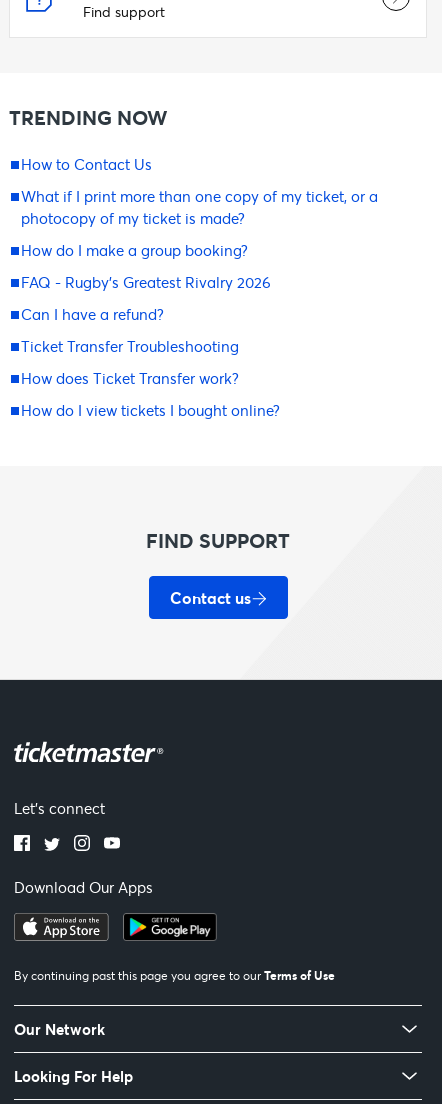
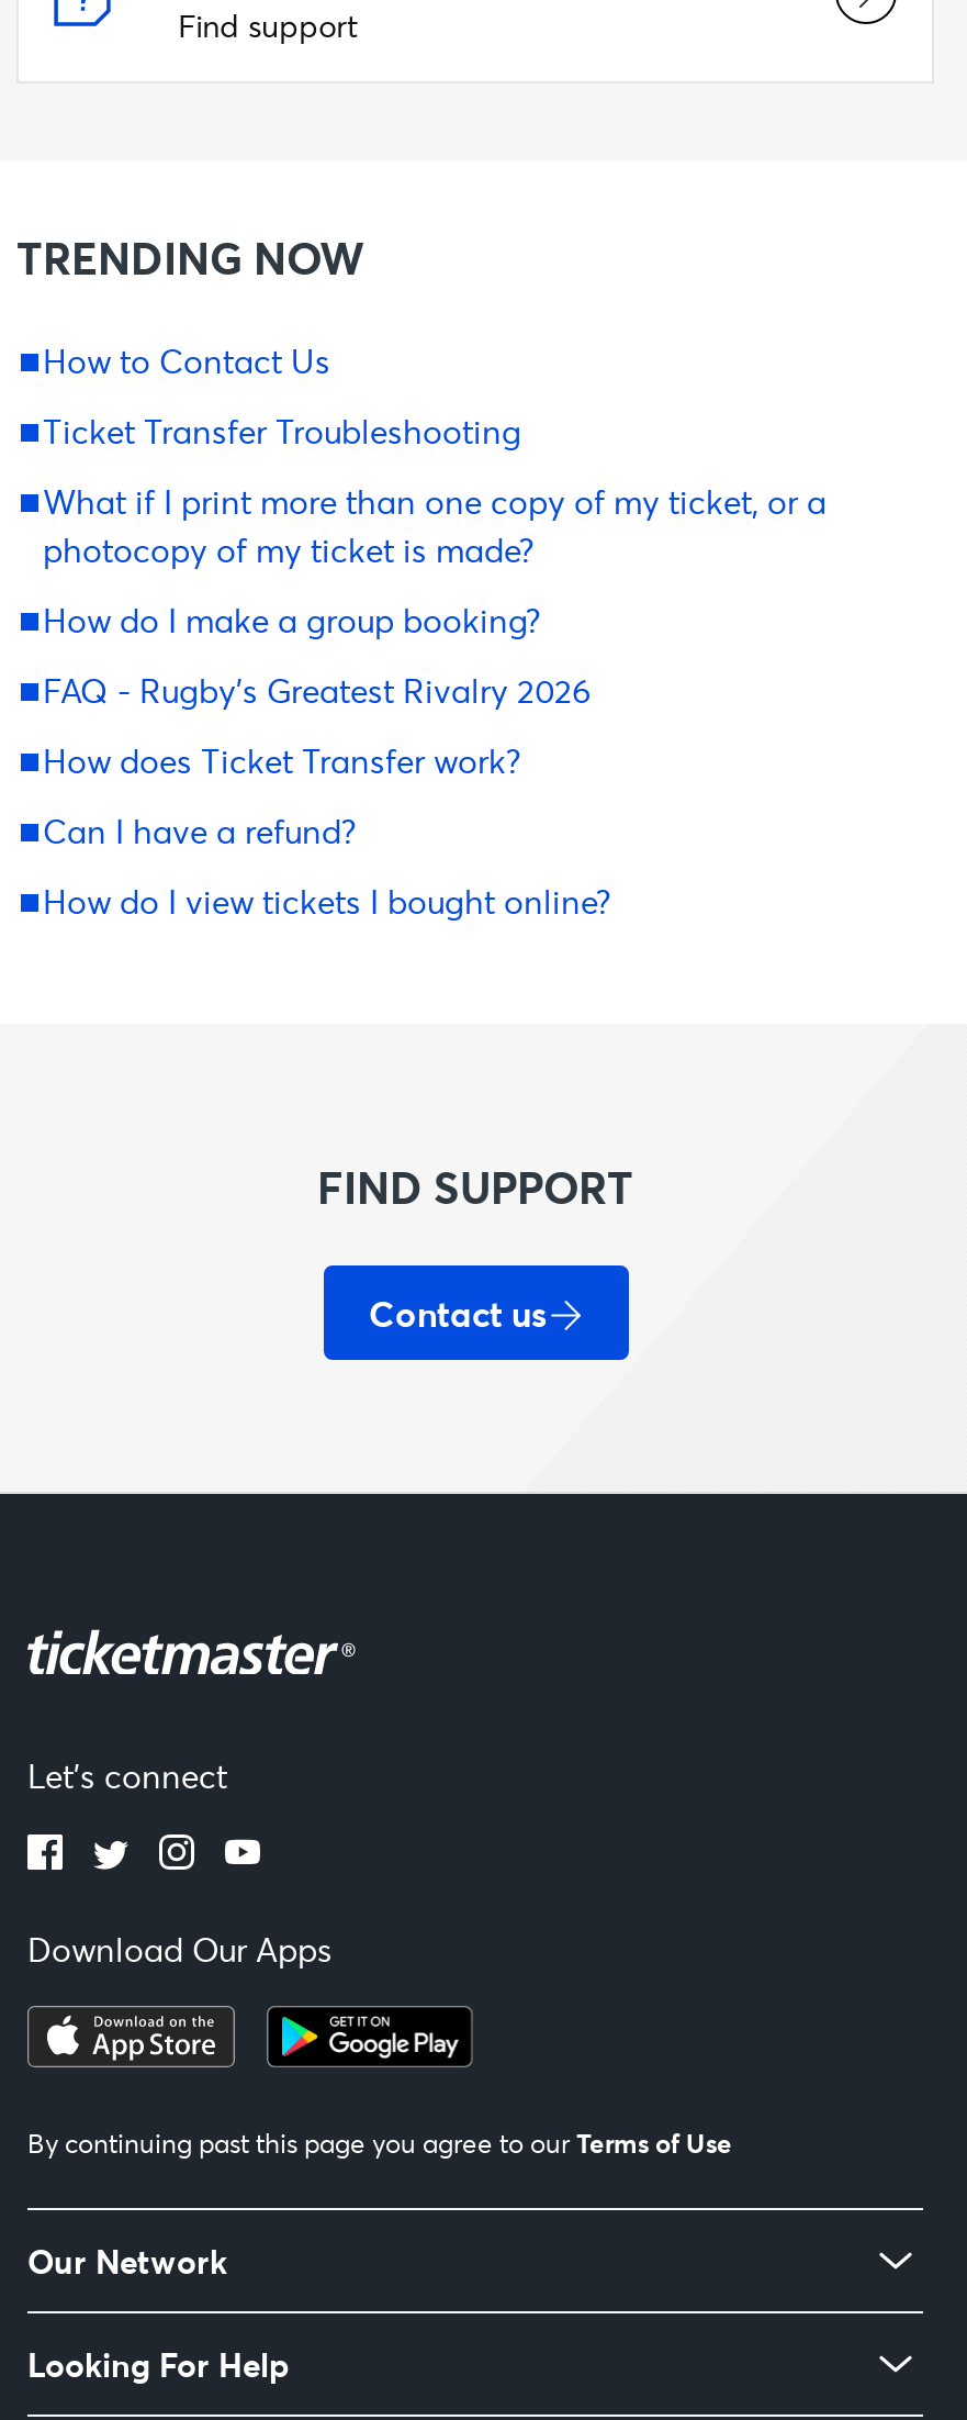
moved [21,186,378,292] -> [43,479,827,712]: What if I print more than one copy of my ticket, or a | photocopy of my ticket is made? | How do I make a group booking? | FAQ - Rugby's Greatest Rivalry 2026
moved [21,304,164,324] -> [43,809,357,853]: Can I have a refund?
moved [21,336,239,356] -> [43,409,521,453]: Ticket Transfer Troubleshooting
moved [21,368,239,388] -> [43,739,521,783]: How does Ticket Transfer work?

